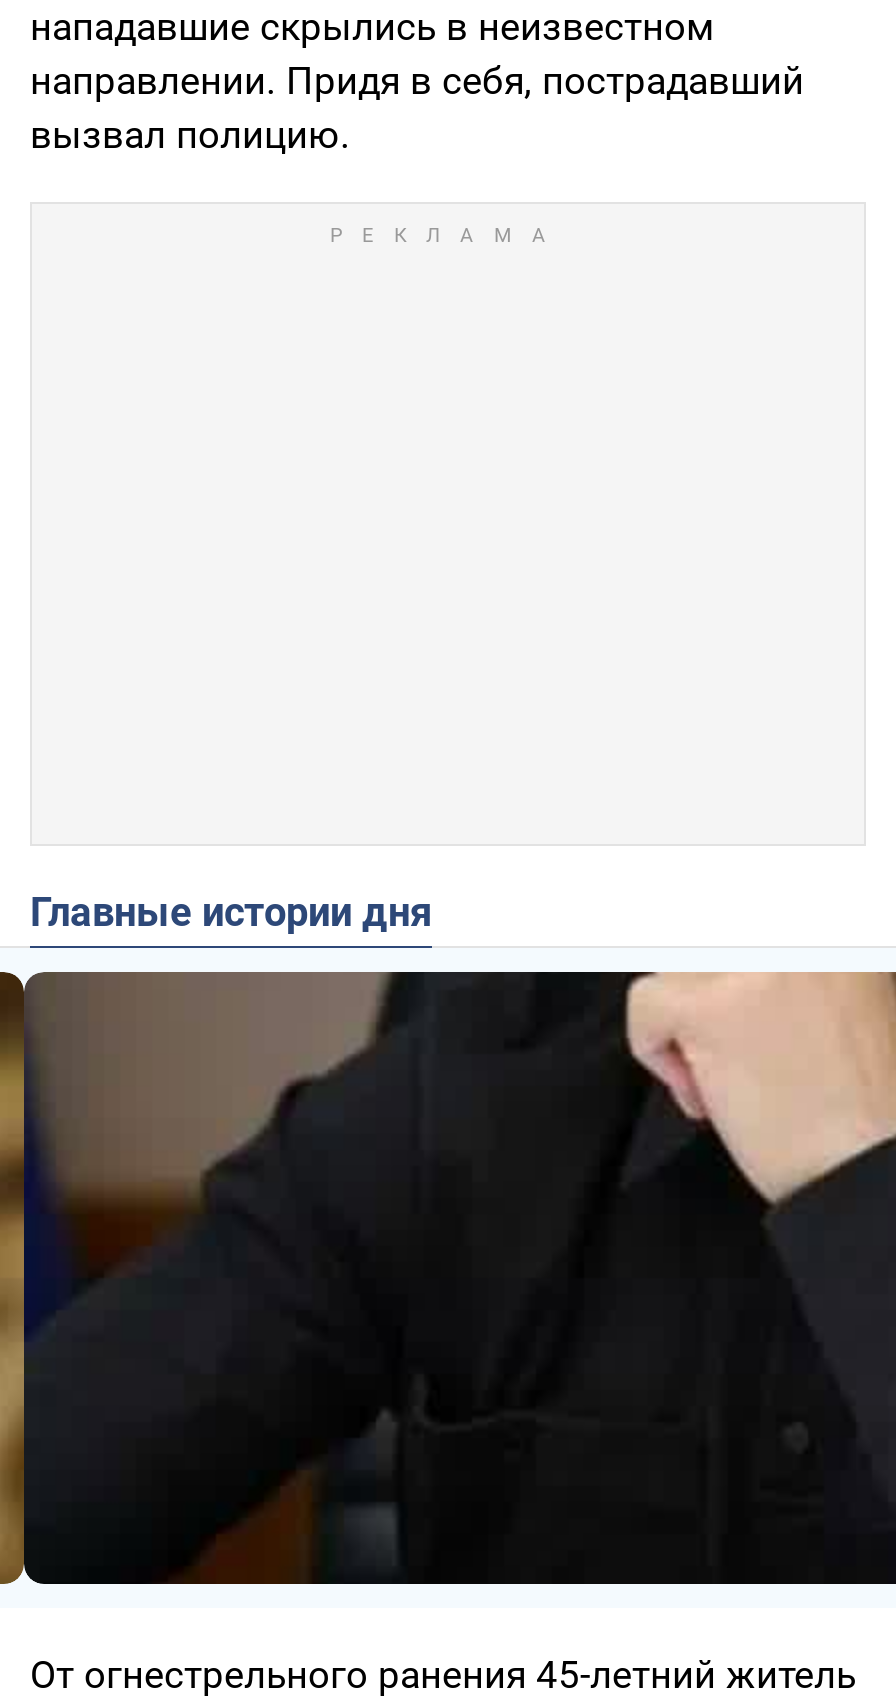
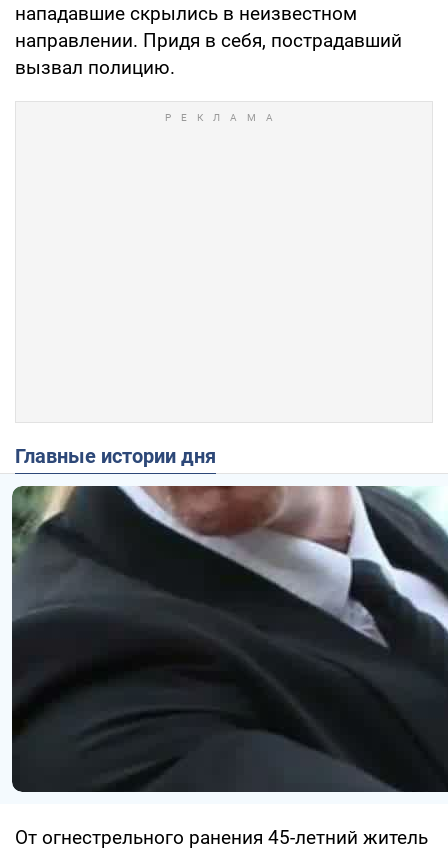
[6,970,890,1586] [image] -> [3,485,445,792] [image]

